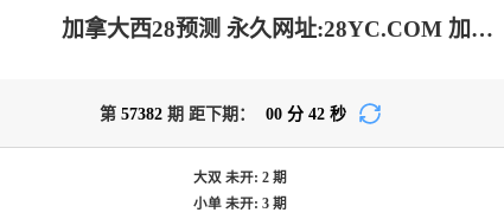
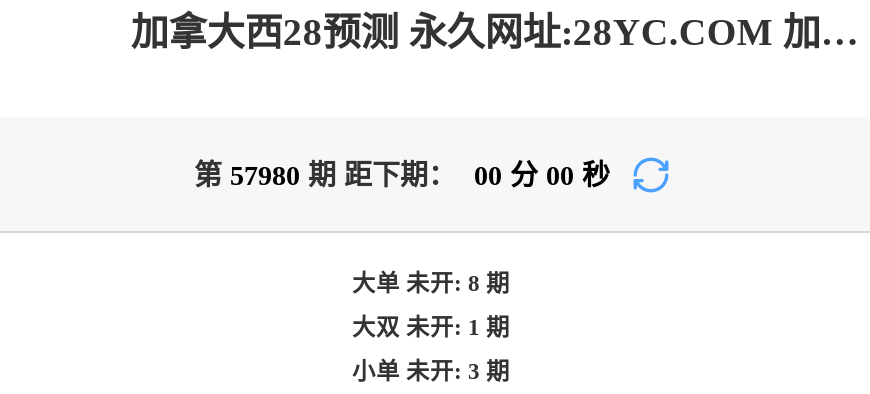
[99,105,346,123] 第57382期 距下期： 00分 42秒 -> [194,161,610,191] 第57980期 距下期： 00分 00秒
[193,170,286,186] 大双未开: 2期 -> [352,271,510,341] 大单未开: 8期 | 大双未开: 1期

